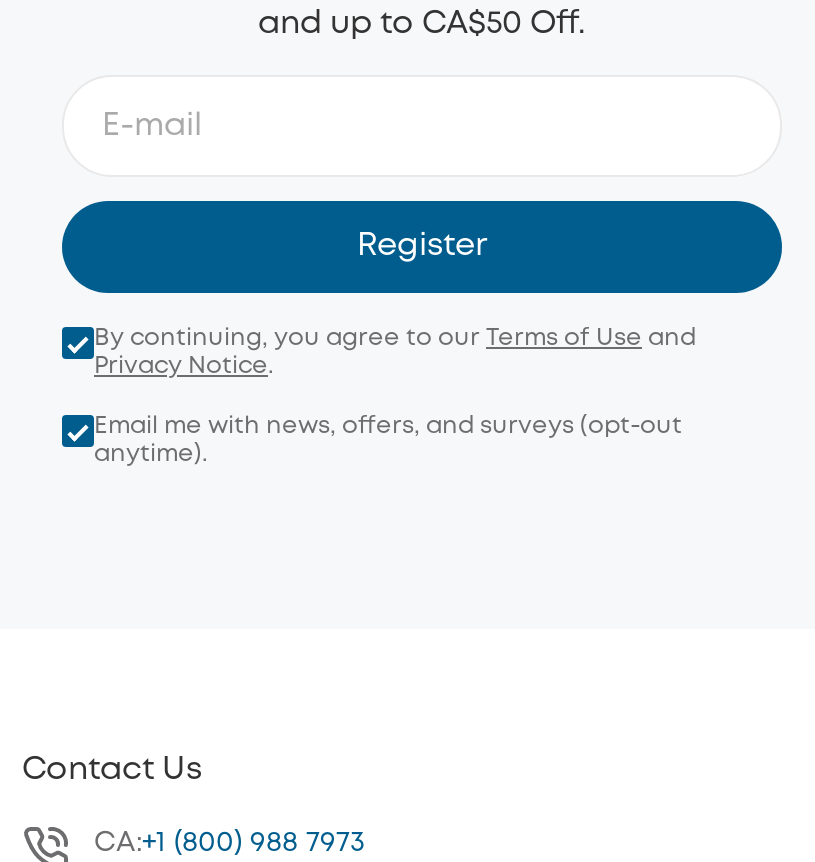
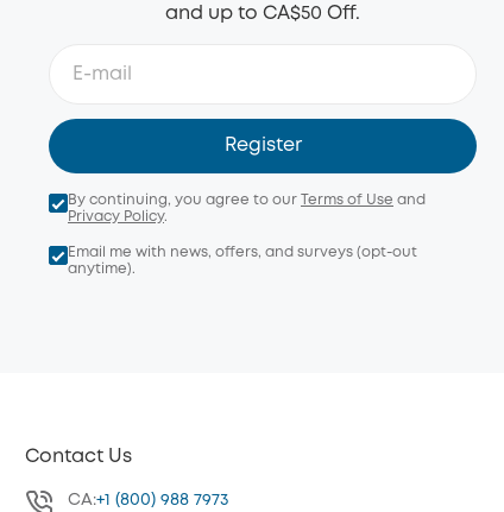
[94,354,274,376] Privacy Notice. -> [68,210,168,223] Privacy Policy.

